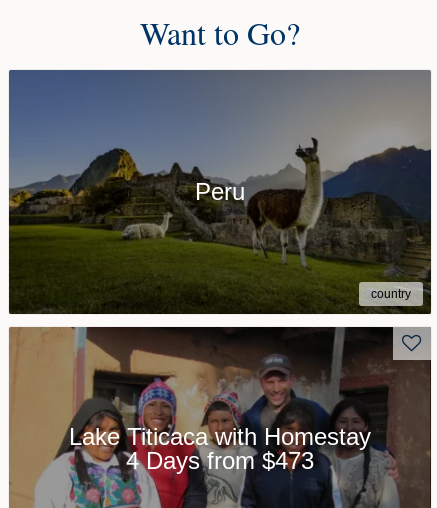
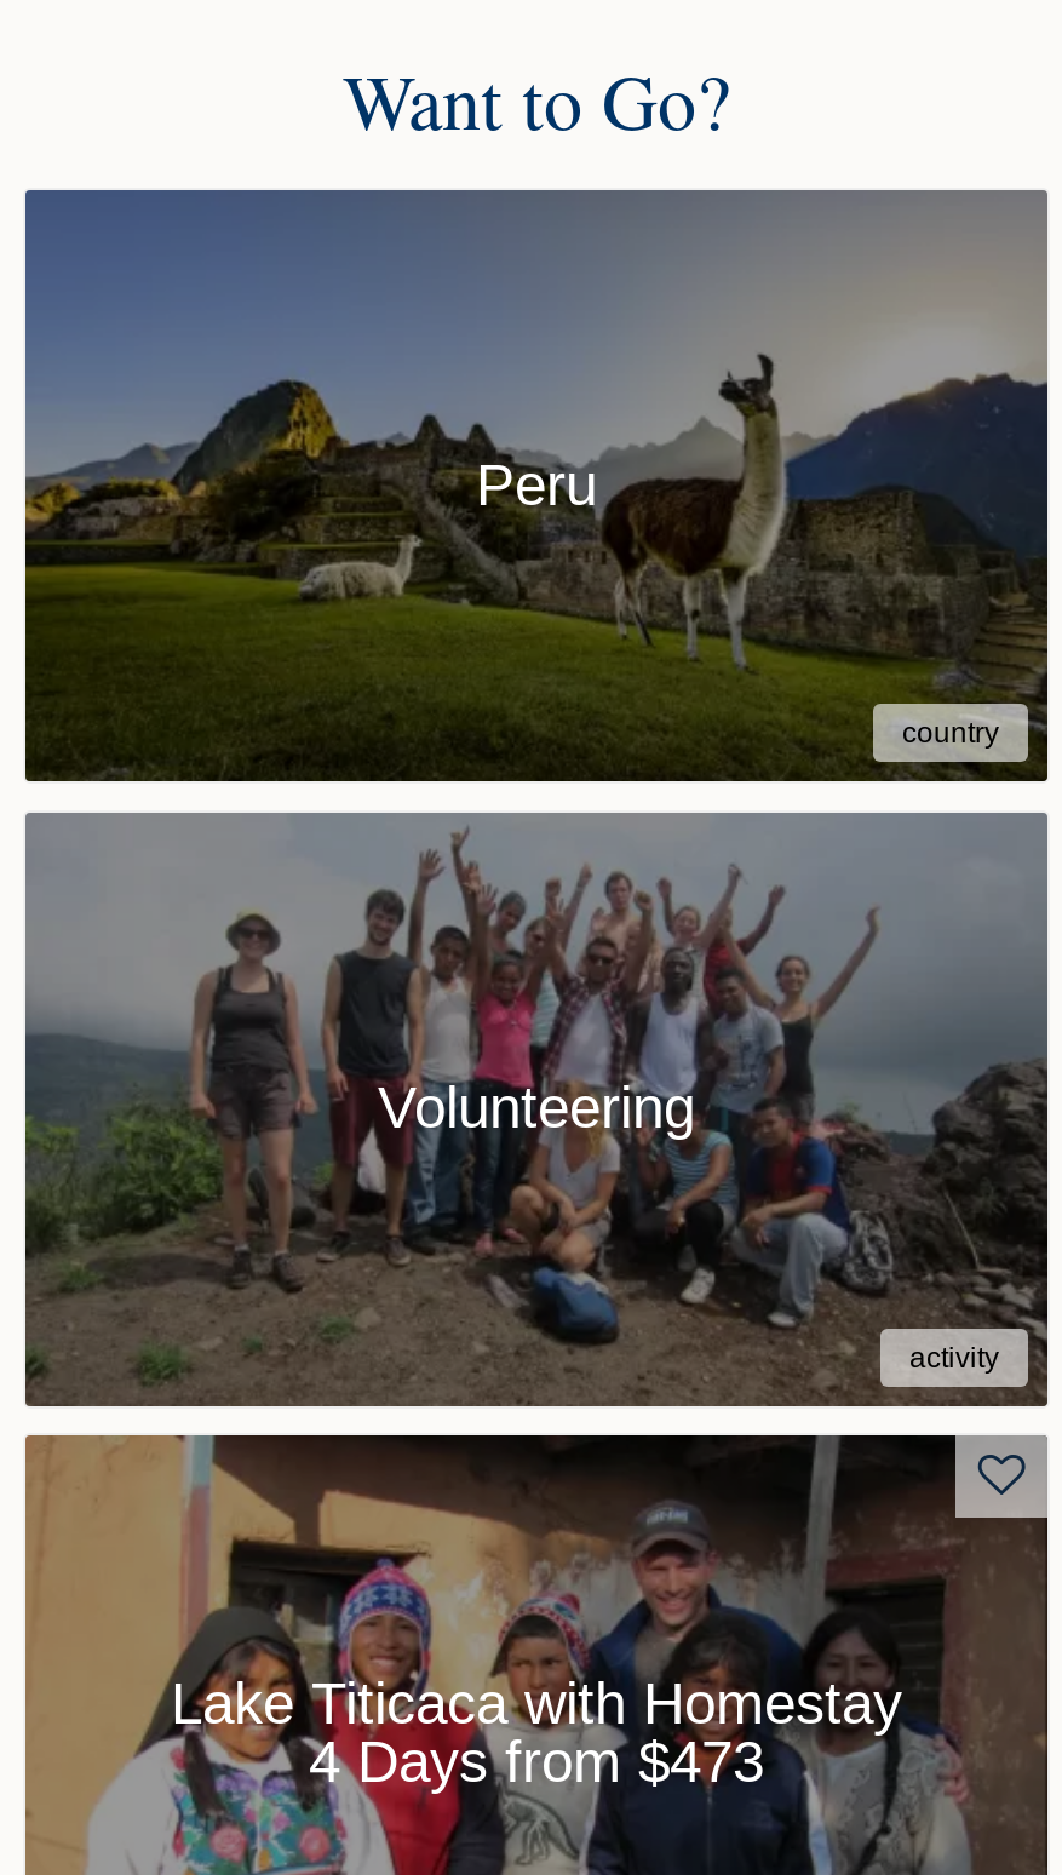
none -> [25,813,1047,1406] [image] | activity
none -> [378,1075,695,1140] Volunteering

